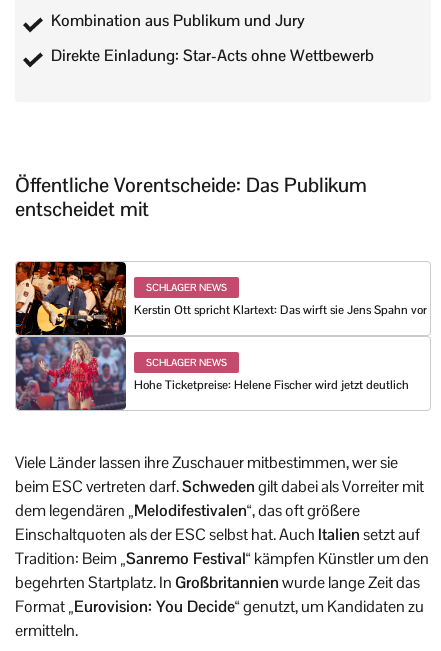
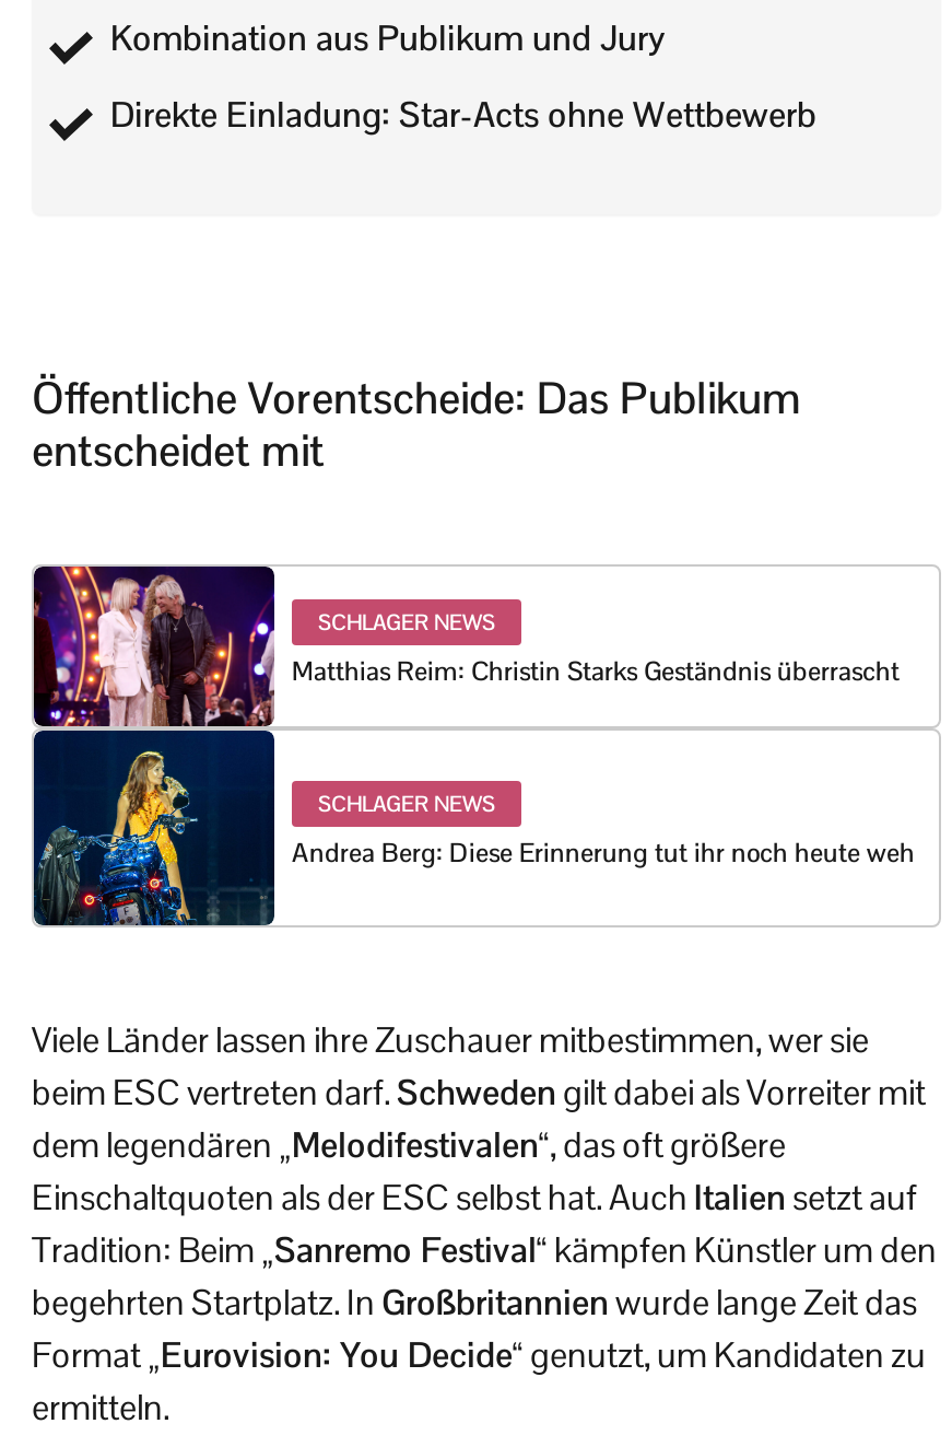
[15,261,427,411] [image] | Kerstin Ott spricht Klartext: Das wirft sie Jens Spahn vor -> [32,564,900,927] [image] | Matthias Reim: Christin Starks Geständnis überrascht
[134,377,409,393] Hohe Ticketpreise: Helene Fischer wird jetzt deutlich -> [292,836,915,871] Andrea Berg: Diese Erinnerung tut ihr noch heute weh

